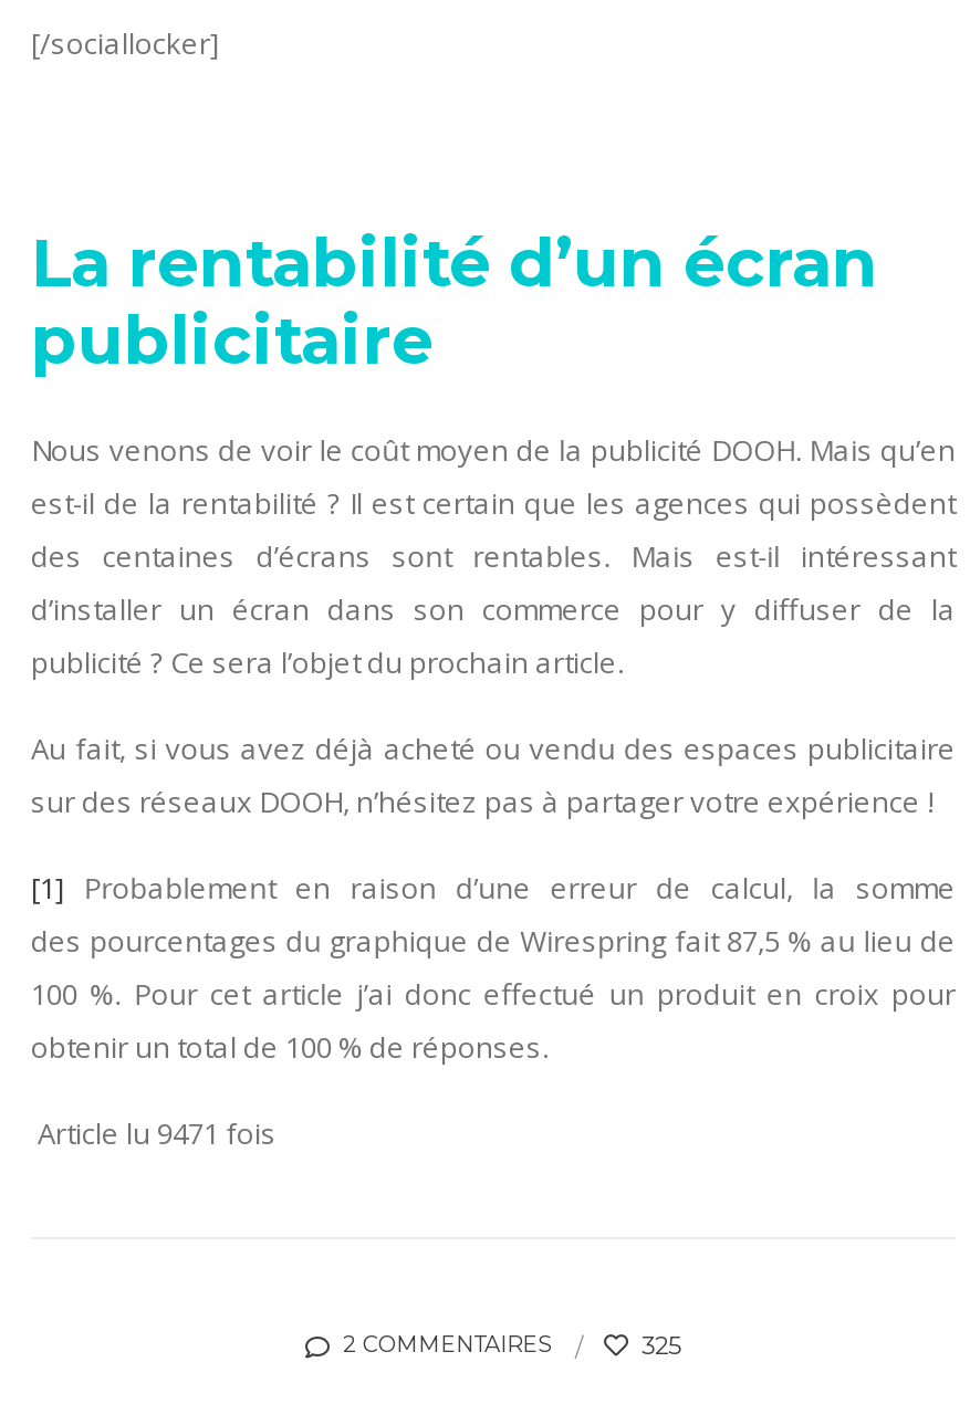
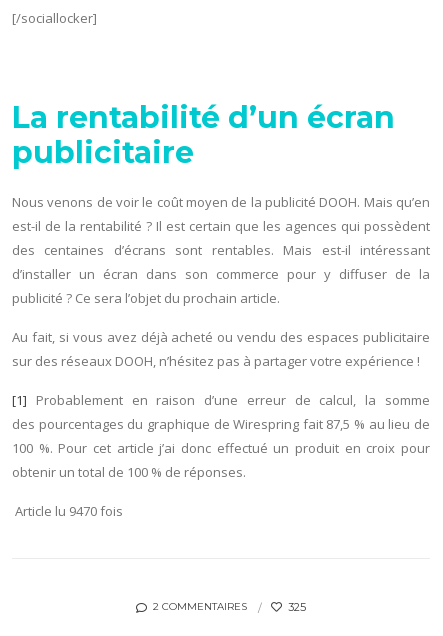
[31,1113,277,1153] Article lu 9471 fois -> [12,502,123,520] Article lu 9470 fois

